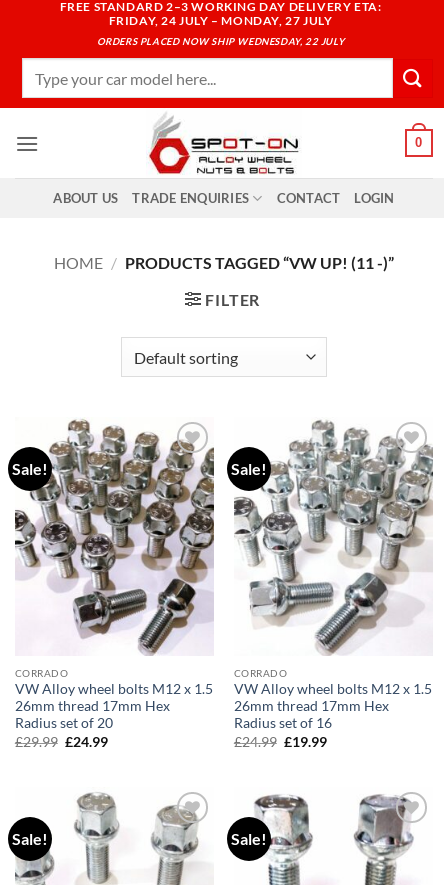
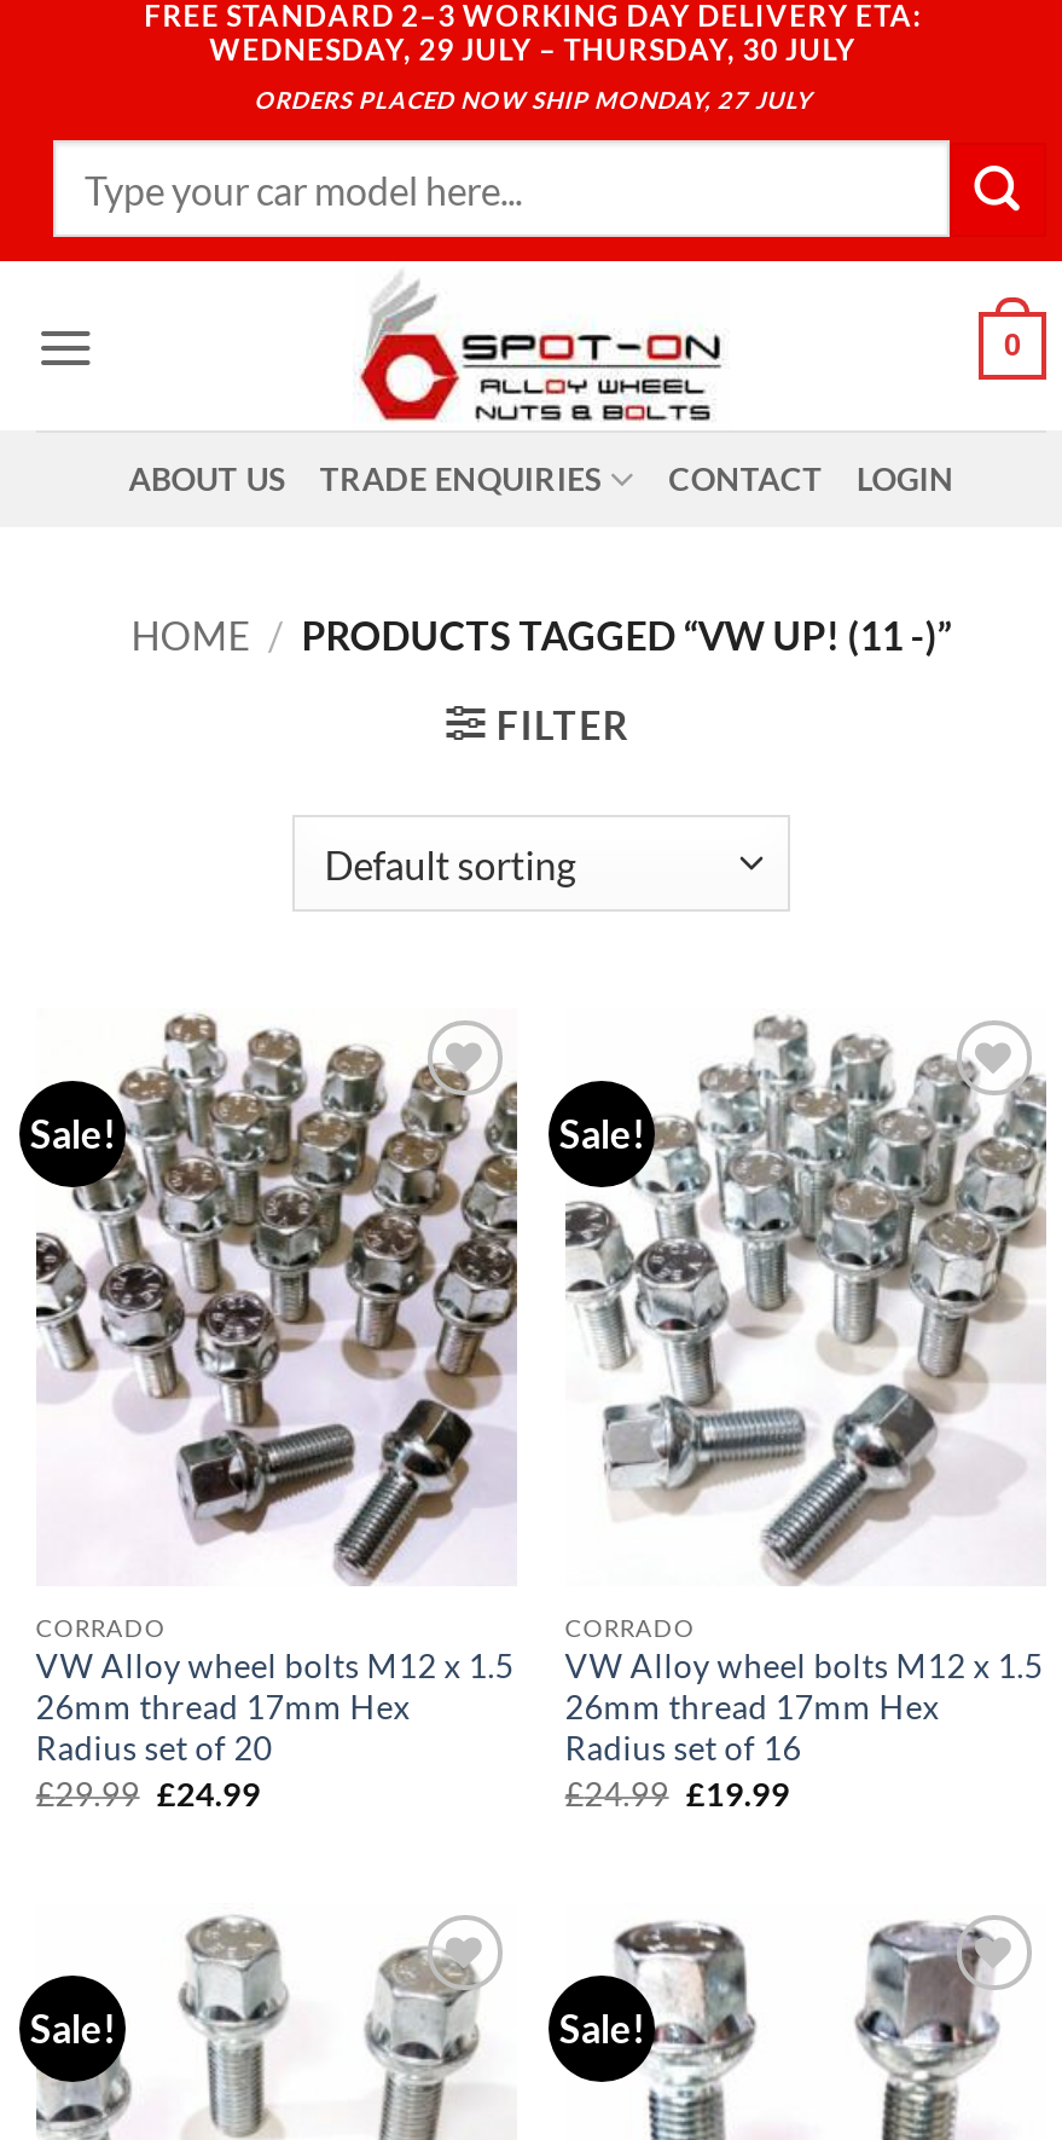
[109,13,332,28] FRIDAY, 24 JULY – MONDAY, 27 JULY -> [209,31,856,68] WEDNESDAY, 29 JULY – THURSDAY, 30 JULY
[97,36,344,47] ORDERS PLACED NOW SHIP WEDNESDAY, 22 JULY -> [254,87,812,114] ORDERS PLACED NOW SHIP MONDAY, 27 JULY

